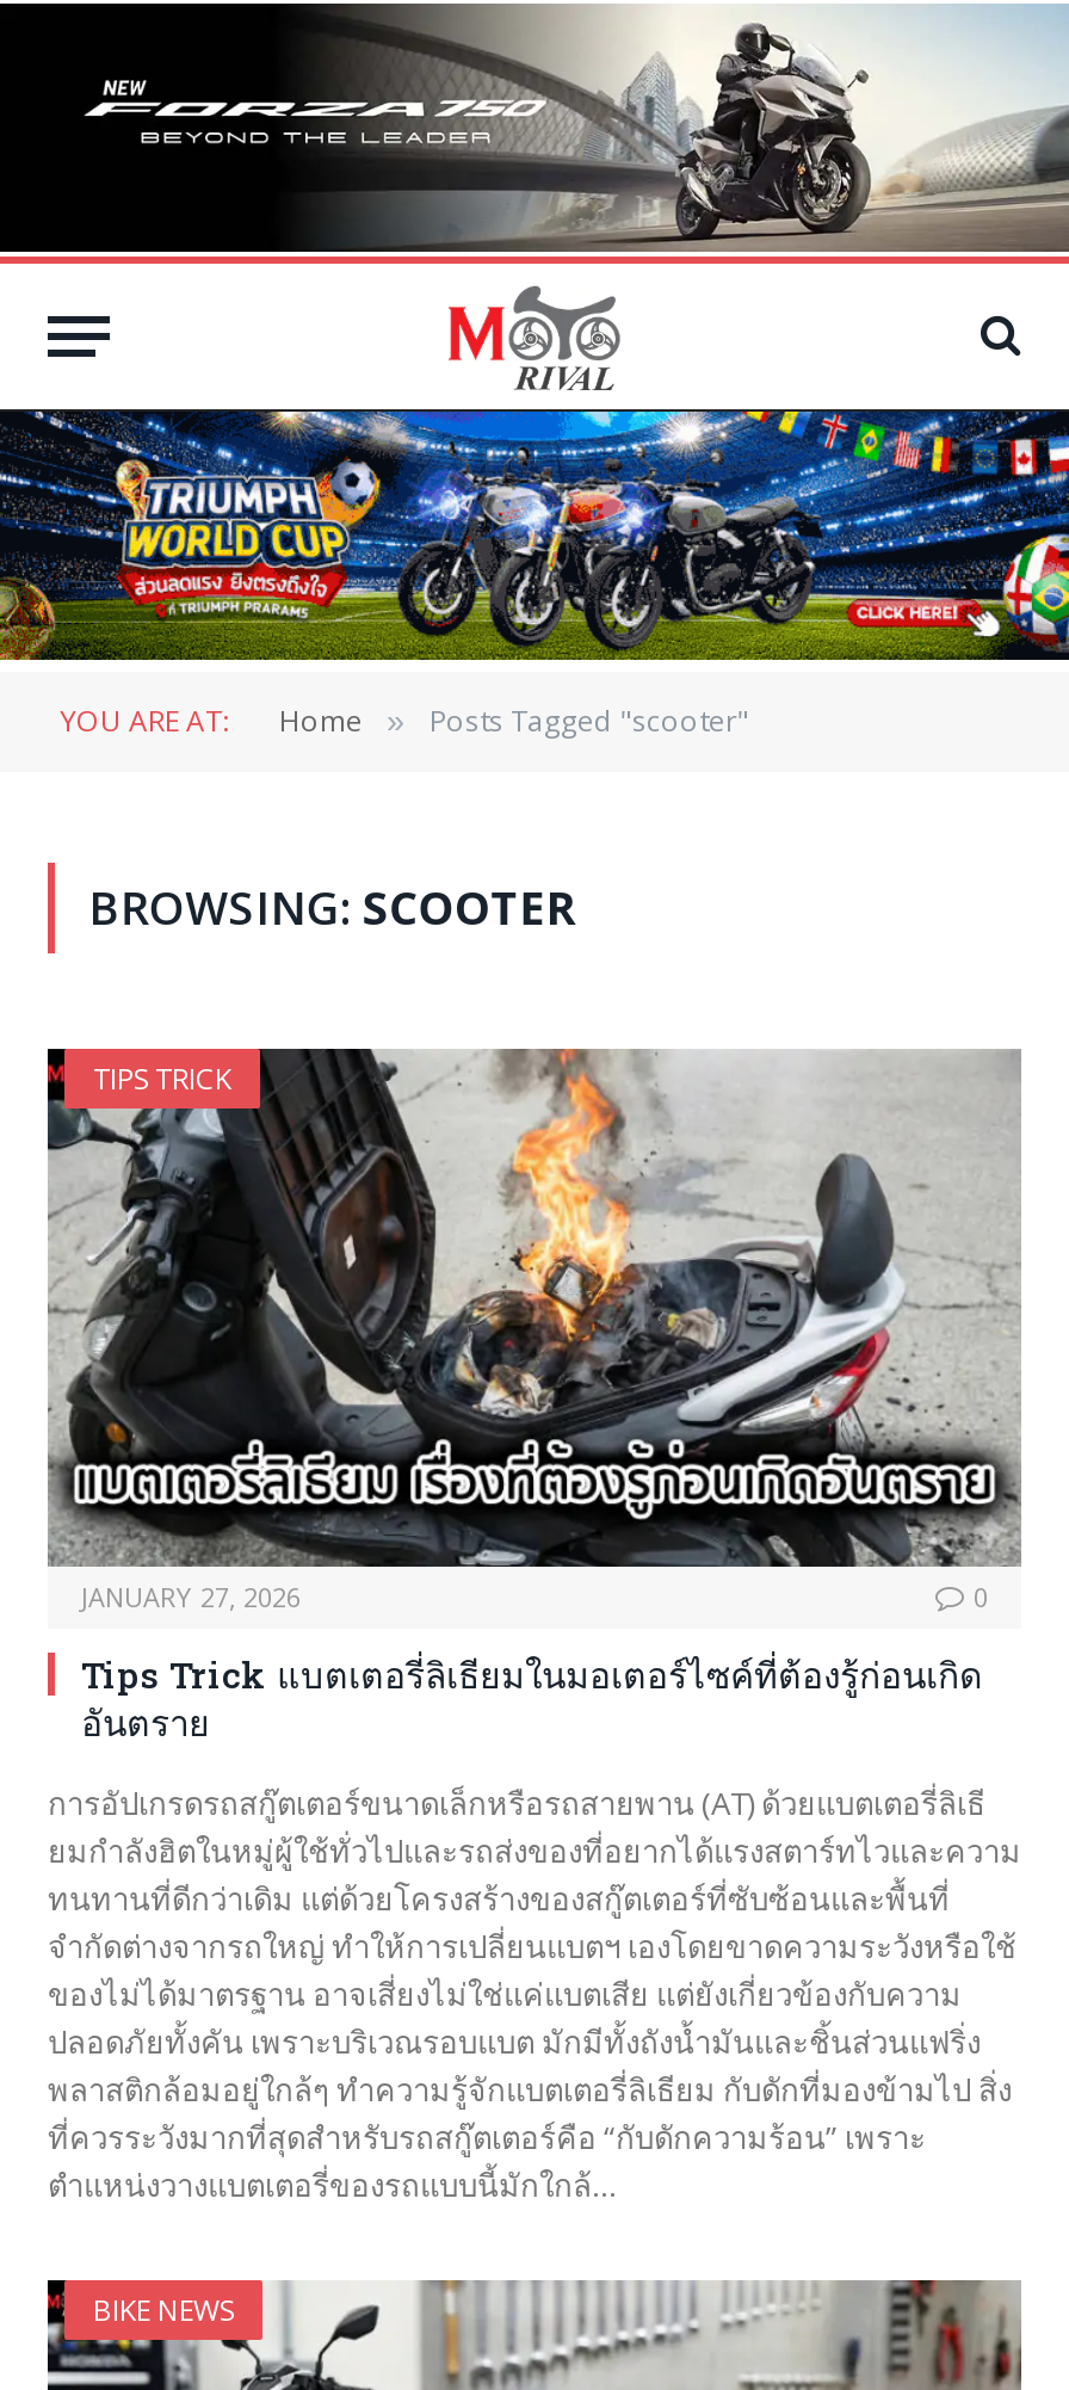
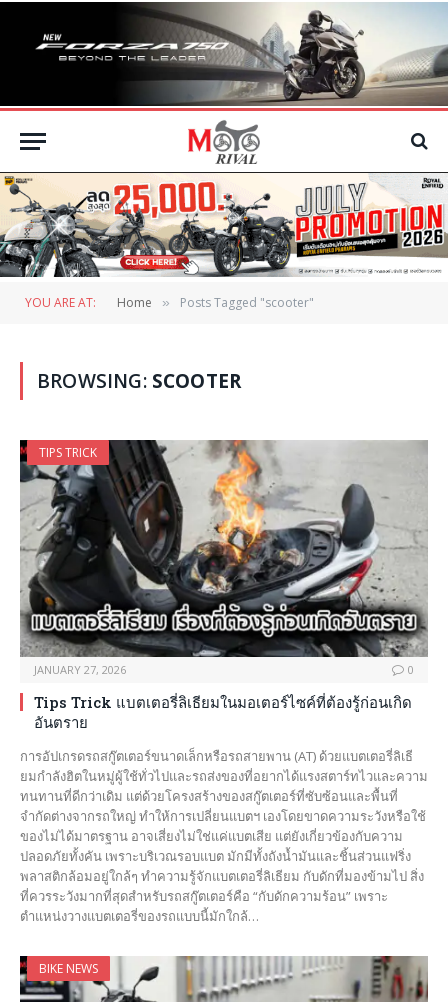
[7,409,1062,662] [image] -> [3,172,445,278] [image]

